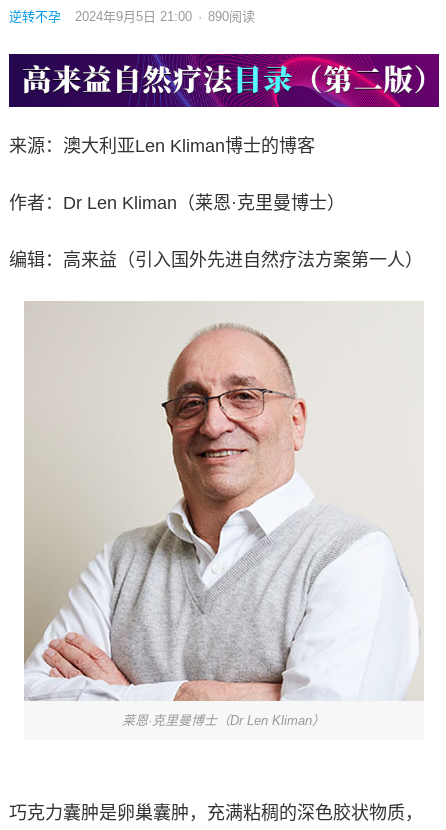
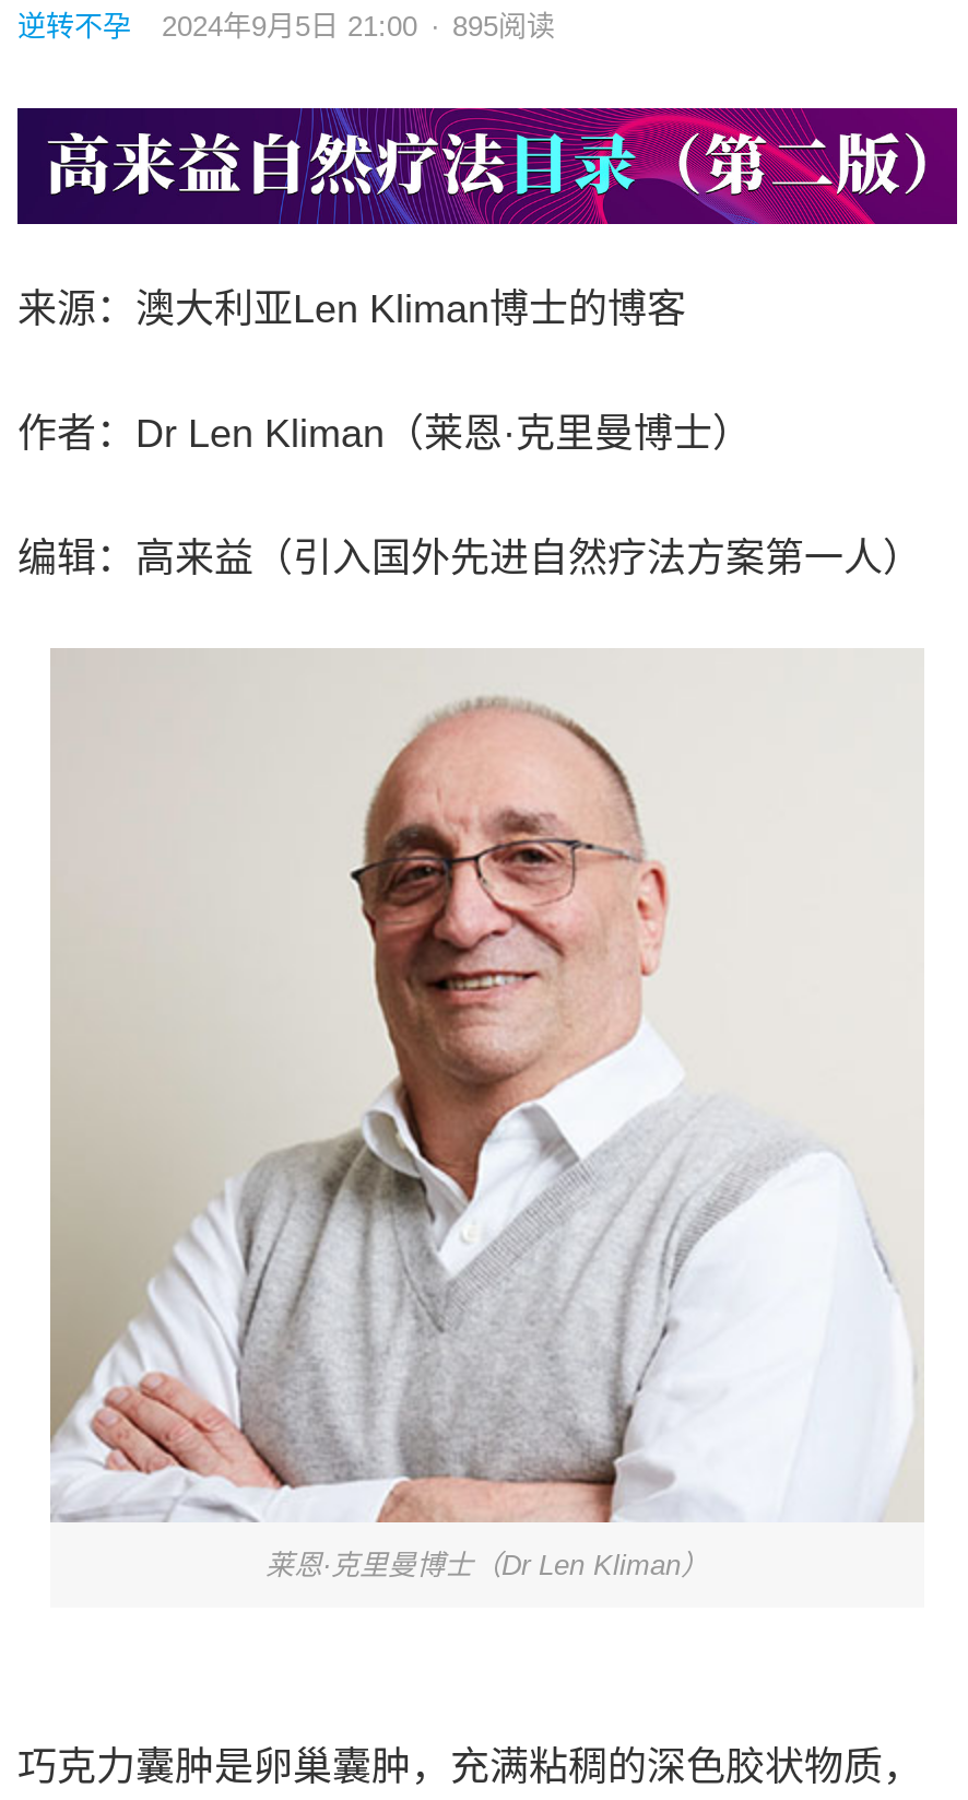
[9,9,255,24] 逆转不孕 2024年9月5日 21:00 · 890阅读 -> [17,10,555,43] 逆转不孕 2024年9月5日 21:00 · 895阅读

